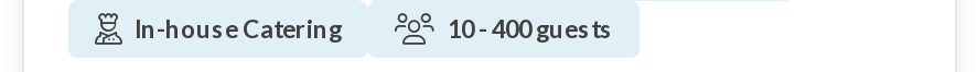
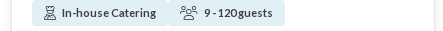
[443,14,613,42] 10 - 400 guests -> [202,6,273,19] 9 - 120 guests

